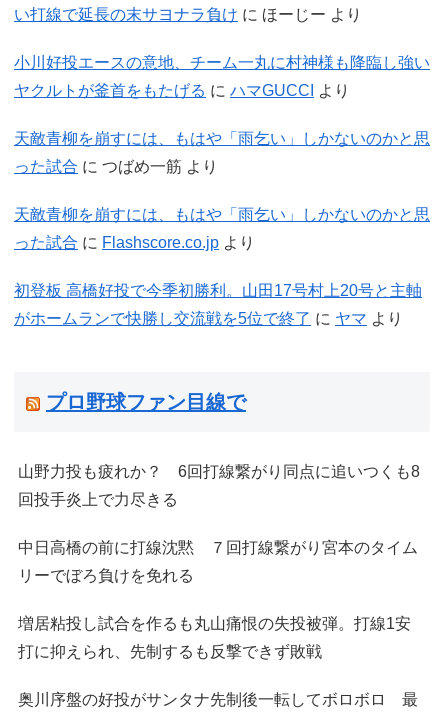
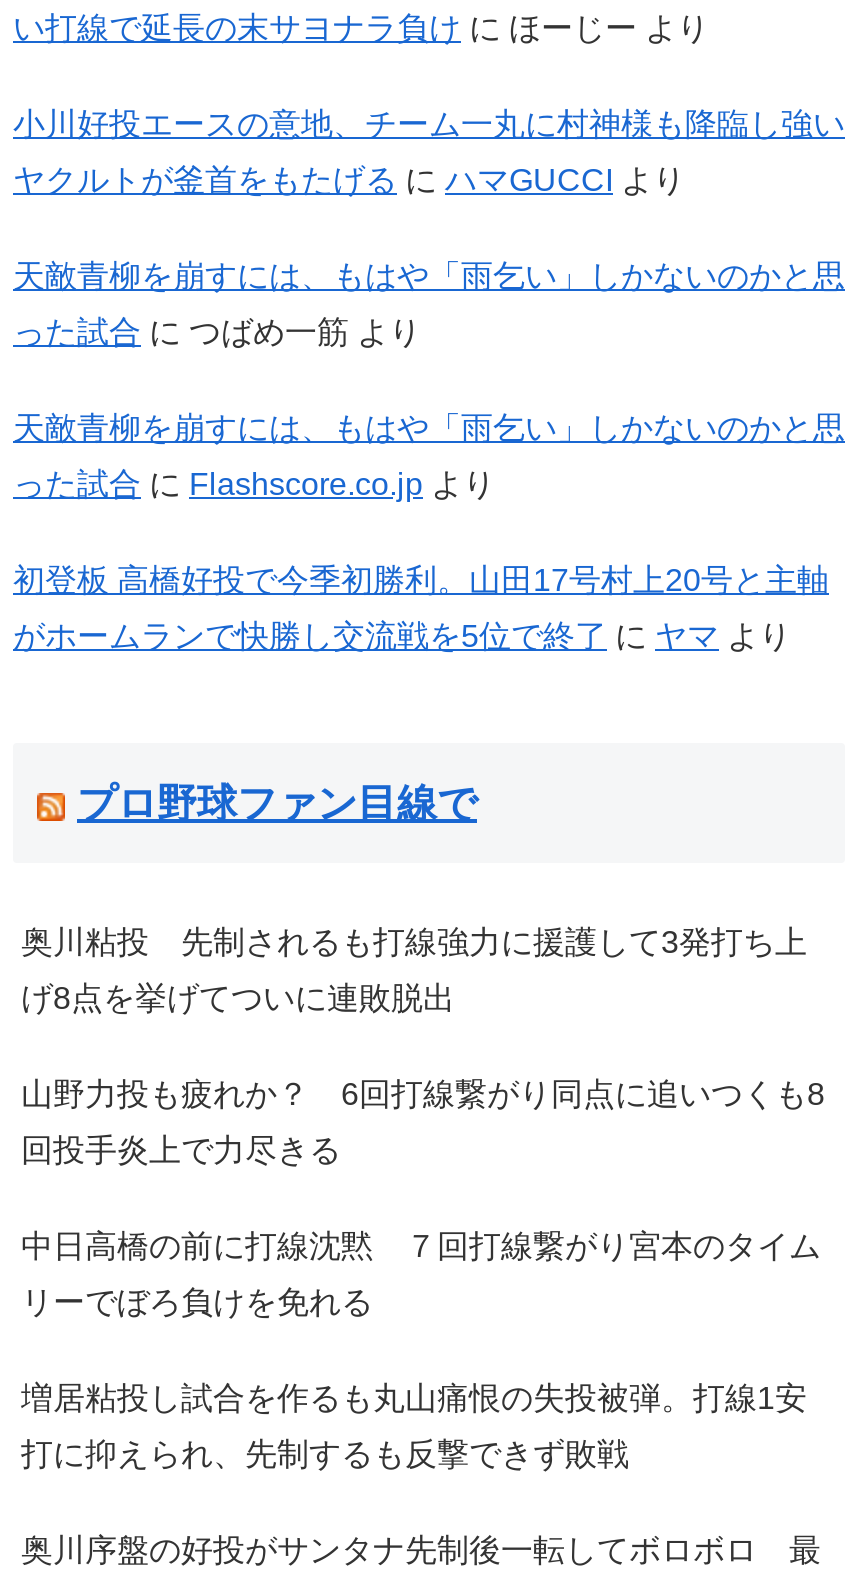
none -> [21,925,807,1015] 奥川粘投 先制されるも打線強力に援護して3発打ち上 | げ8点を挙げてついに連敗脱出

